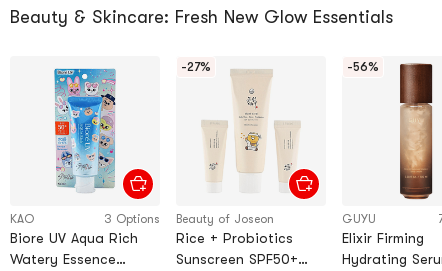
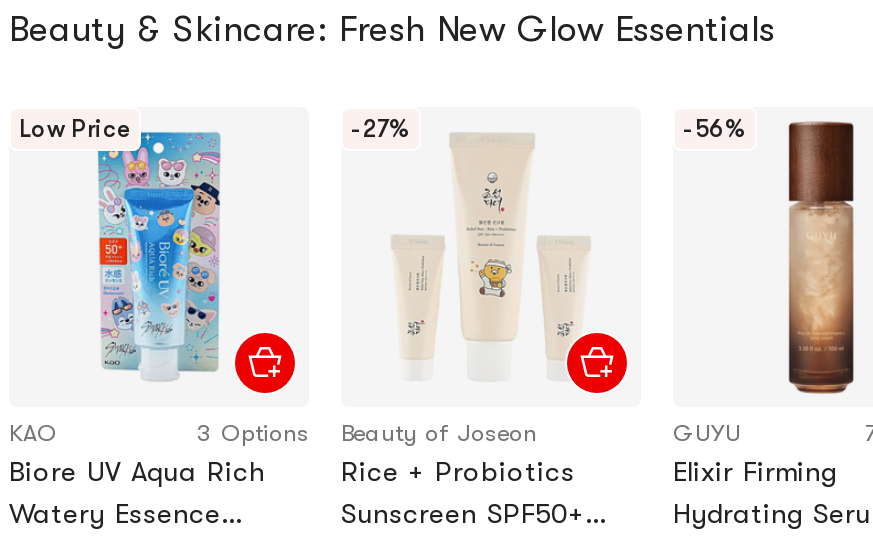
none -> [19,115,131,143] Low Price

